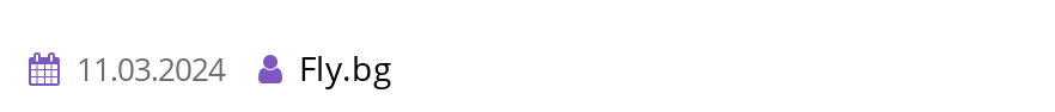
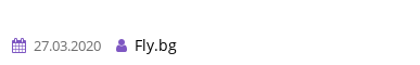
[77,45,392,90] 11.03.2024 Fly.bg -> [34,34,177,55] 27.03.2020 Fly.bg

